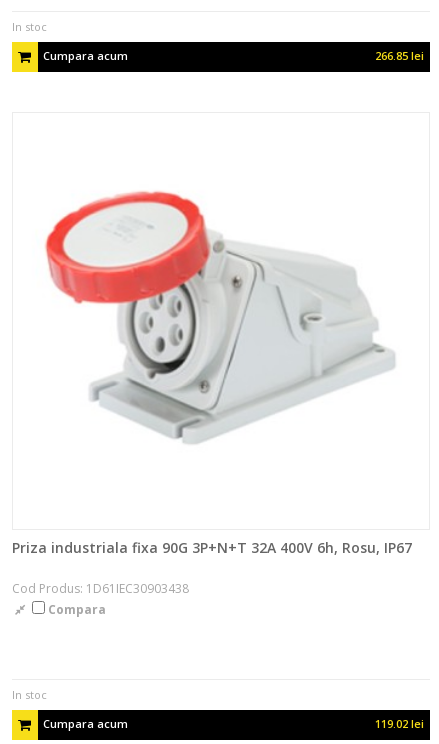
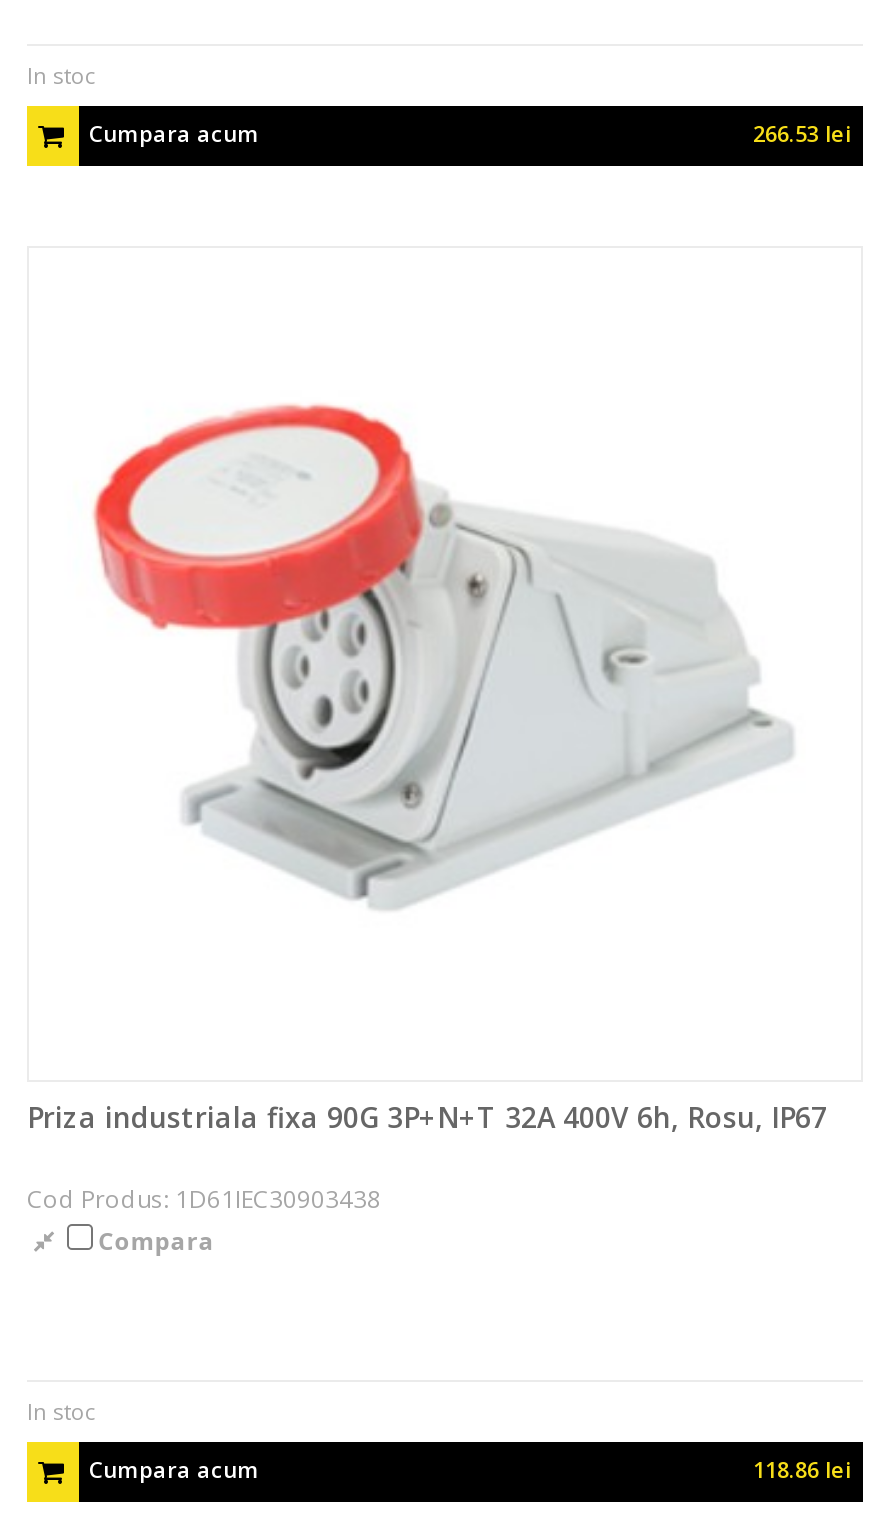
[375,48,424,63] 266.85 lei -> [753,118,851,148] 266.53 lei
[375,716,424,731] 119.02 lei -> [753,1454,851,1484] 118.86 lei

